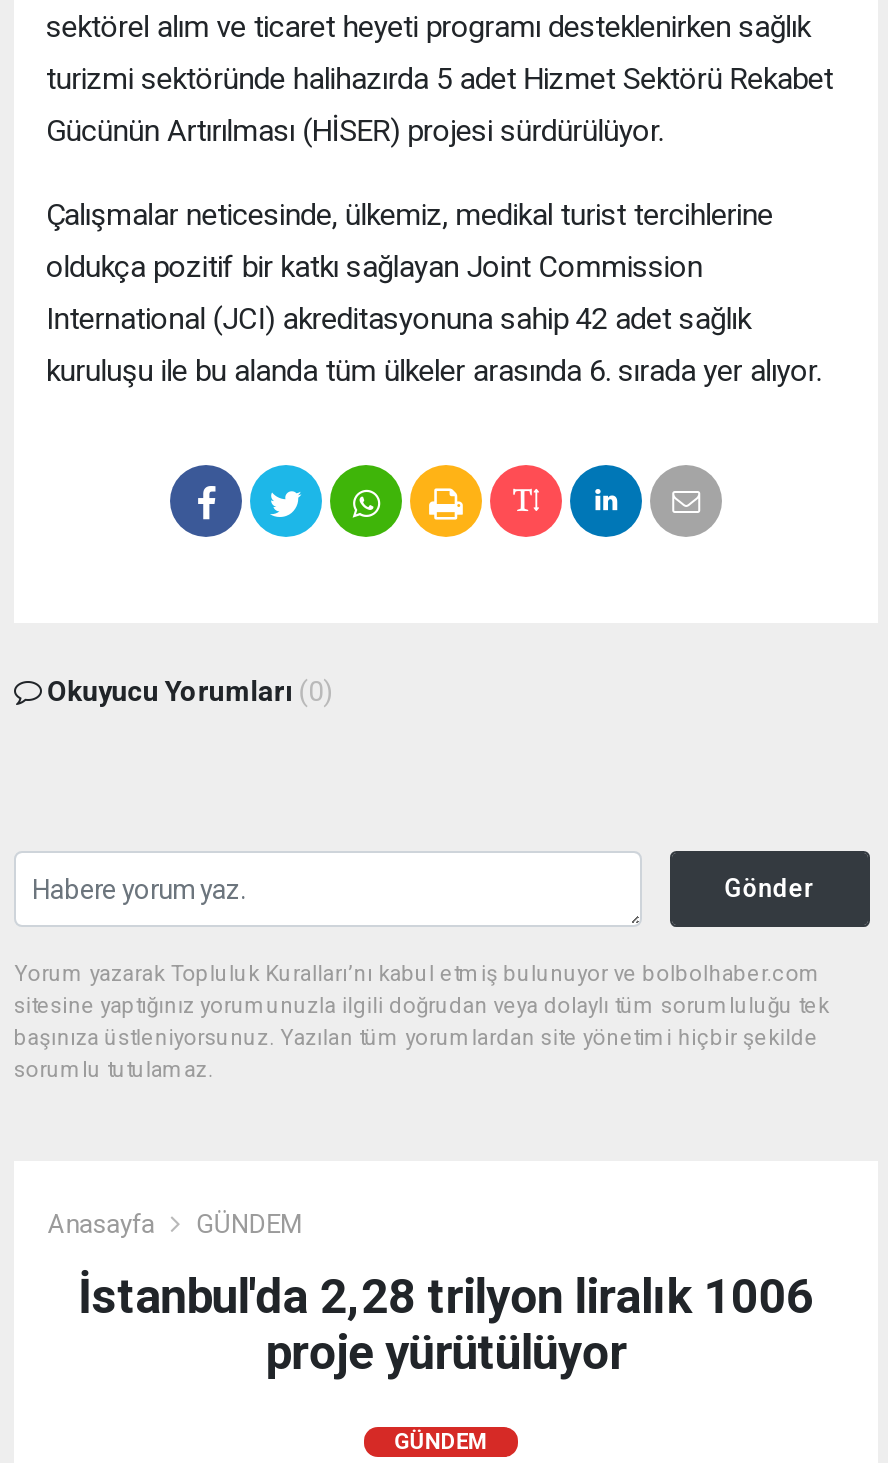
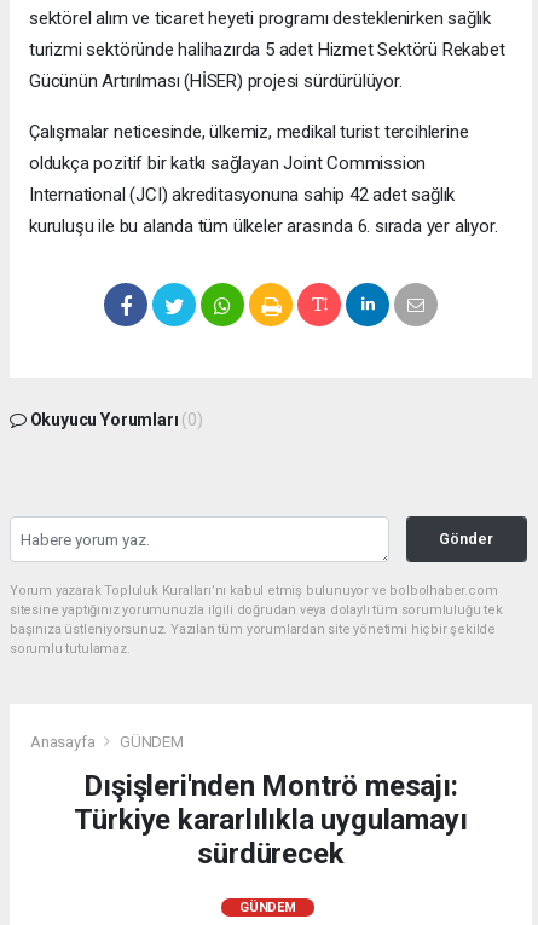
[78,1269,814,1381] İstanbul'da 2,28 trilyon liralık 1006 | proje yürütülüyor -> [74,769,467,870] Dışişleri'nden Montrö mesajı: | Türkiye kararlılıkla uygulamayı | sürdürecek

